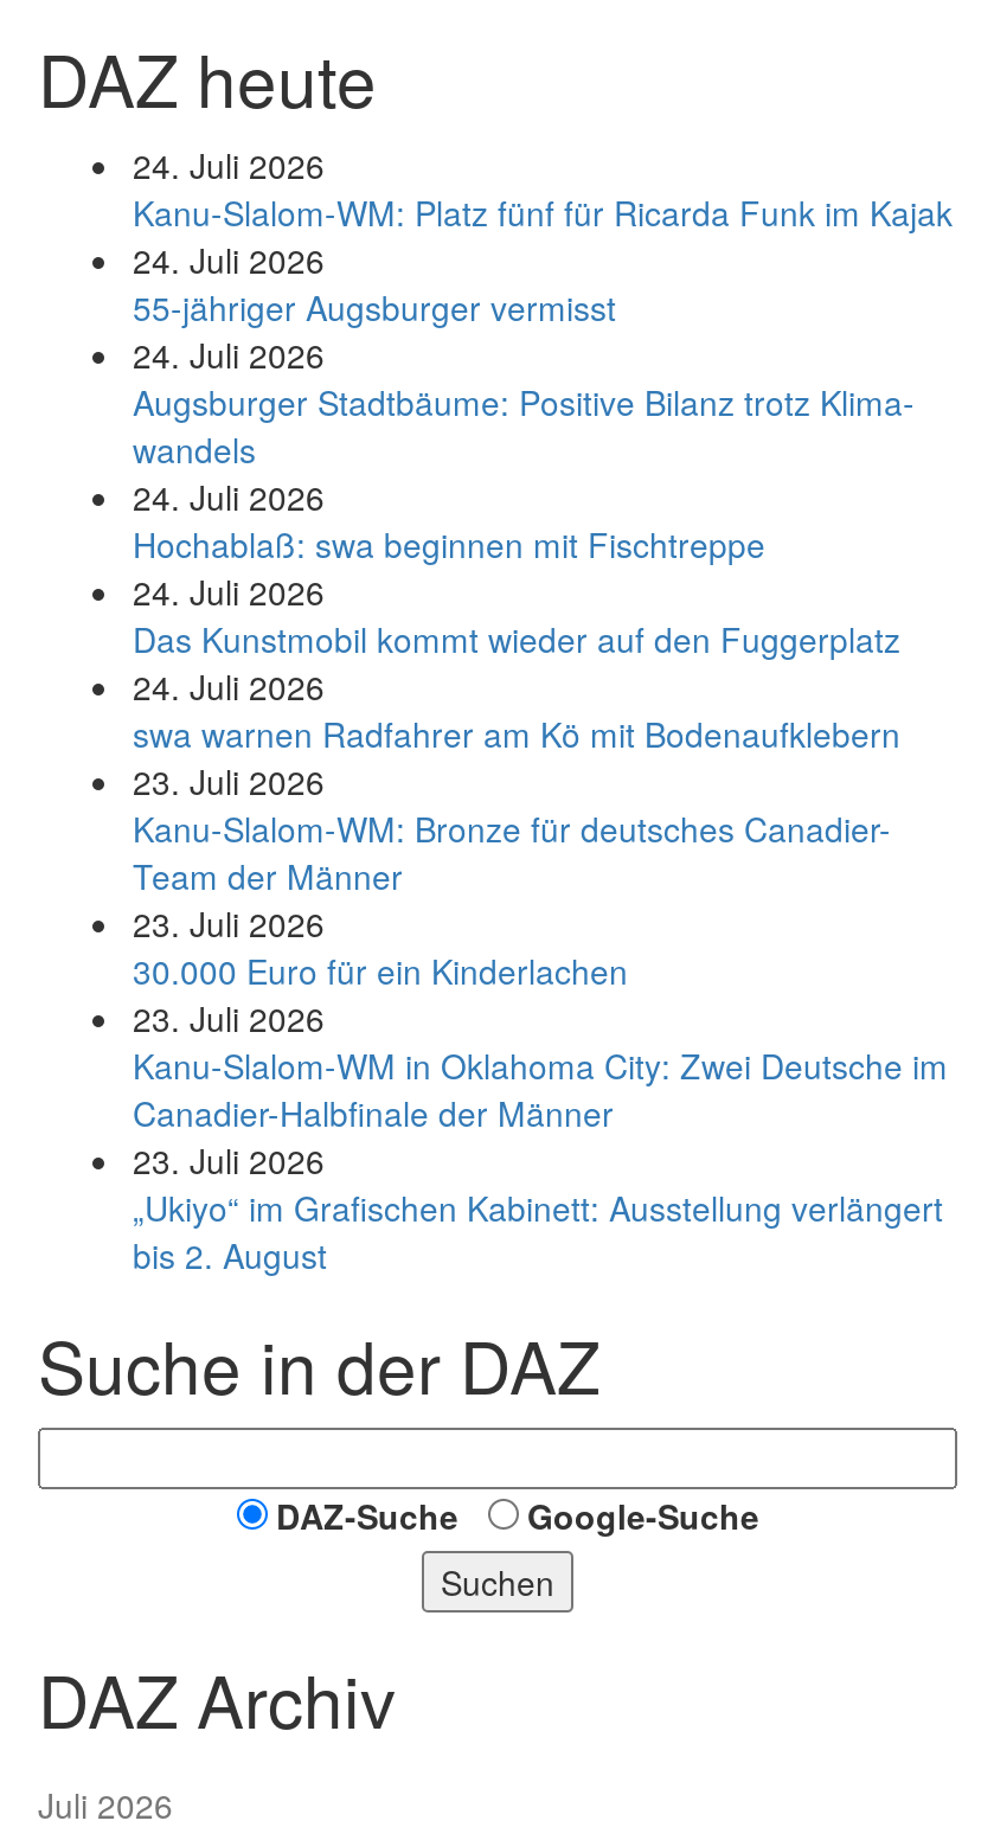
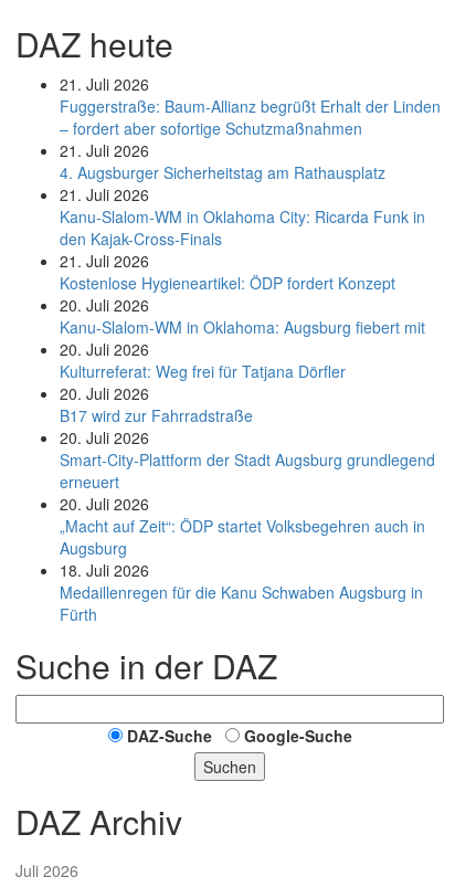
[133,141,953,1278] 24. Juli 2026 | Kanu-Slalom-WM: Platz fünf für Ricarda Funk im Kajak | 24. Juli 2026 | 55-jähriger Augsburger vermisst | 24. Juli 2026 | Augsburger Stadtbäume: Positive Bilanz trotz Klima | wandels | 24. Juli 2026 | Hochablaß: swa beginnen mit Fischtreppe | 24. Juli 2026 | Das Kunstmobil kommt wieder auf den Fuggerplatz | 24. Juli 2026 | swa warnen Radfahrer am Kö mit Bodenaufklebern | 23. Juli 2026 | Kanu-Slalom-WM: Bronze für deutsches Canadier- | Team der Männer | 23. Juli 2026 | 30.000 Euro für ein Kinderlachen | 23. Juli 2026 | Kanu-Slalom-WM in Oklahoma City: Zwei Deutsche im | Canadier-Halbfinale der Männer | 23. Juli 2026 | „Ukiyo“ im Grafischen Kabinett: Ausstellung verlängert | bis 2. August -> [60,73,441,625] 21. Juli 2026 | Fuggerstraße: Baum-Allianz begrüßt Erhalt der Linden | – fordert aber sofortige Schutzmaßnahmen | 21. Juli 2026 | 4. Augsburger Sicherheitstag am Rathausplatz | 21. Juli 2026 | Kanu-Slalom-WM in Oklahoma City: Ricarda Funk in | den Kajak-Cross-Finals | 21. Juli 2026 | Kostenlose Hygieneartikel: ÖDP fordert Konzept | 20. Juli 2026 | Kanu-Slalom-WM in Oklahoma: Augsburg fiebert mit | 20. Juli 2026 | Kulturreferat: Weg frei für Tatjana Dörfler | 20. Juli 2026 | B17 wird zur Fahrradstraße | 20. Juli 2026 | Smart-City-Plattform der Stadt Augsburg grundlegend | erneuert | 20. Juli 2026 | „Macht auf Zeit“: ÖDP startet Volksbegehren auch in | Augsburg | 18. Juli 2026 | Medaillenregen für die Kanu Schwaben Augsburg in | Fürth

